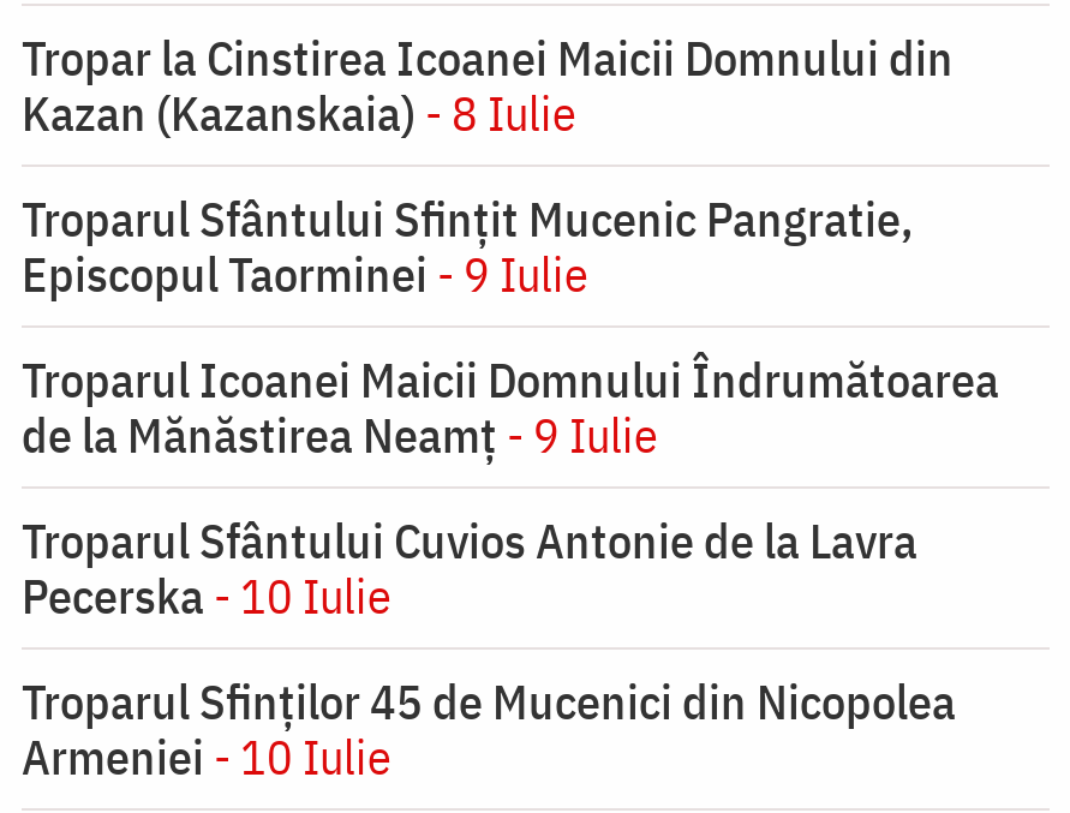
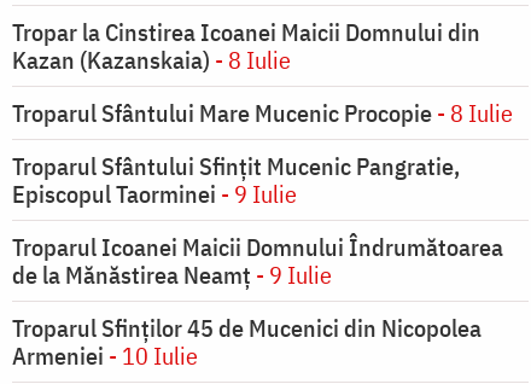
none -> [12,97,513,130] Troparul Sfântului Mare Mucenic Procopie - 8 Iulie
moved [22,187,999,468] -> [12,150,503,292]: Troparul Sfântului Sfinţit Mucenic Pangratie, | Episcopul Taorminei - 9 Iulie | Troparul Icoanei Maicii Domnului Îndrumătoarea | de la Mănăstirea Neamț - 9 Iulie
[22,509,917,629] Troparul Sfântului Cuvios Antonie de la Lavra | Pecerska - 10 Iulie -> none

